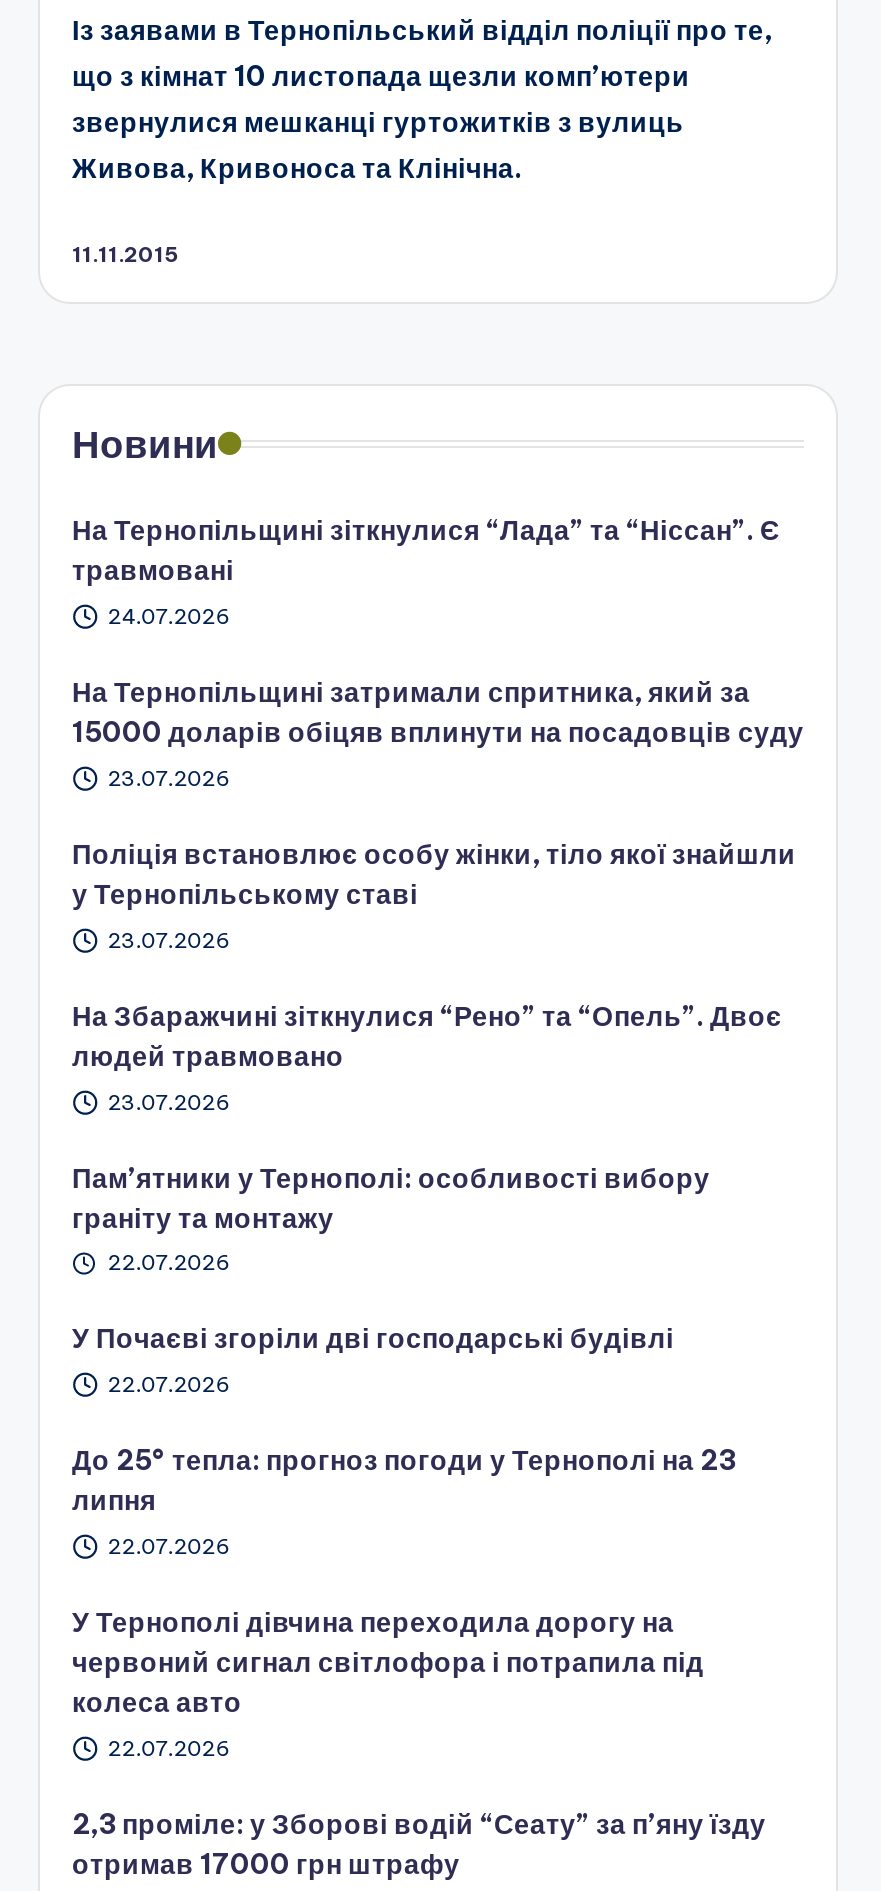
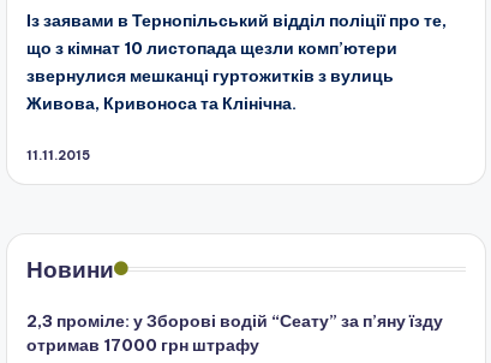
[72,513,804,1762] На Тернопільщині зіткнулися “Лада” та “Ніссан”. Є | травмовані | 24.07.2026 | На Тернопільщині затримали спритника, який за | 15000 доларів обіцяв вплинути на посадовців суду | 23.07.2026 | Поліція встановлює особу жінки, тіло якої знайшли | у Тернопільському ставі | 23.07.2026 | На Збаражчині зіткнулися “Рено” та “Опель”. Двоє | людей травмовано | 23.07.2026 | Пам’ятники у Тернополі: особливості вибору | граніту та монтажу | 22.07.2026 | У Почаєві згоріли дві господарські будівлі | 22.07.2026 | До 25° тепла: прогноз погоди у Тернополі на 23 | липня | 22.07.2026 | У Тернополі дівчина переходила дорогу на | червоний сигнал світлофора і потрапила під | колеса авто | 22.07.2026 -> none

